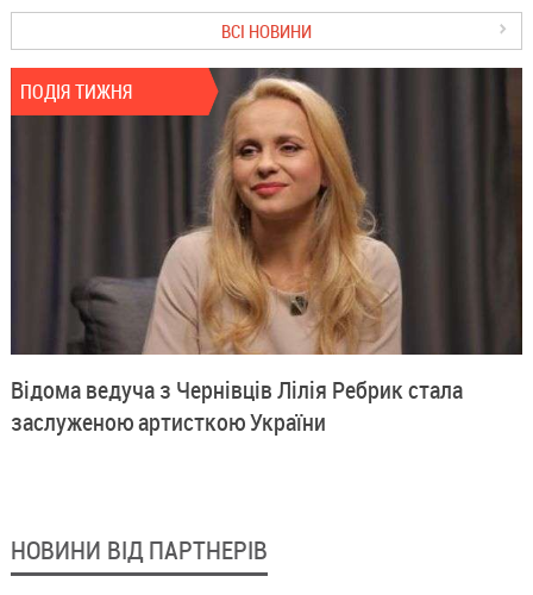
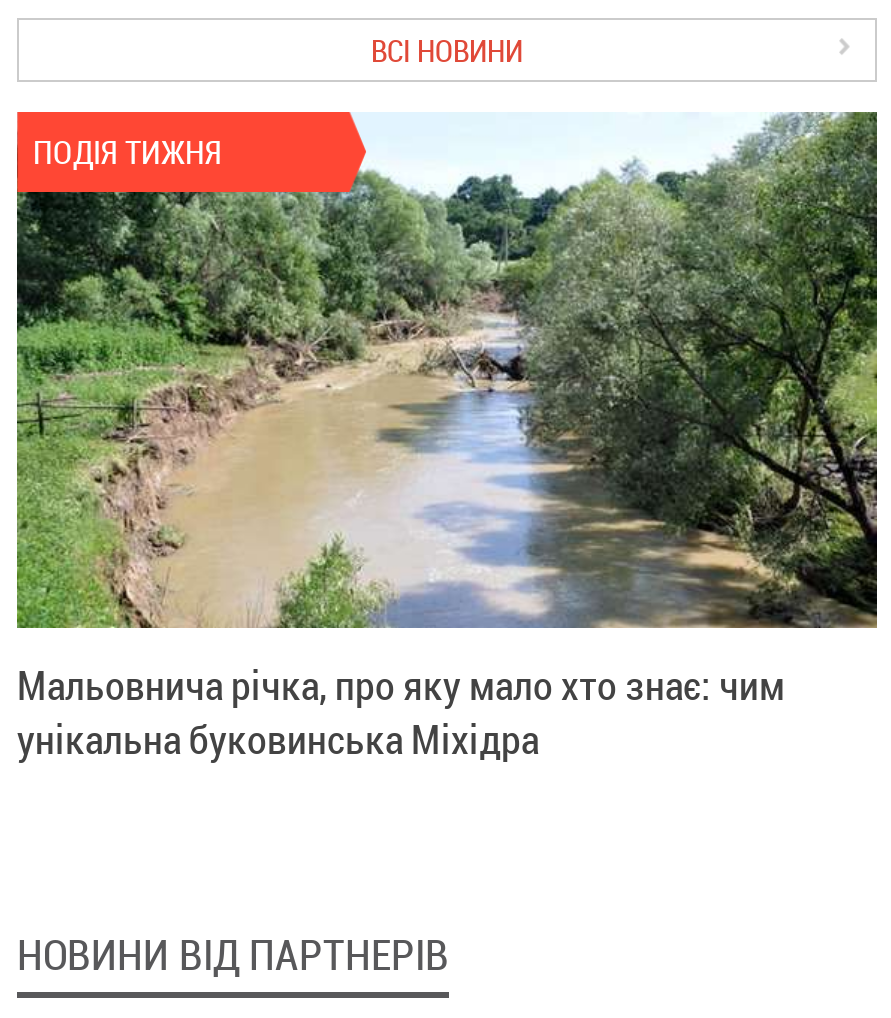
[10,67,523,438] [image] | Відома ведуча з Чернівців Лілія Ребрик стала | заслуженою артисткою України -> [15,112,879,765] [image] | Мальовнича річка, про яку мало хто знає: чим | унікальна буковинська Міхідра

